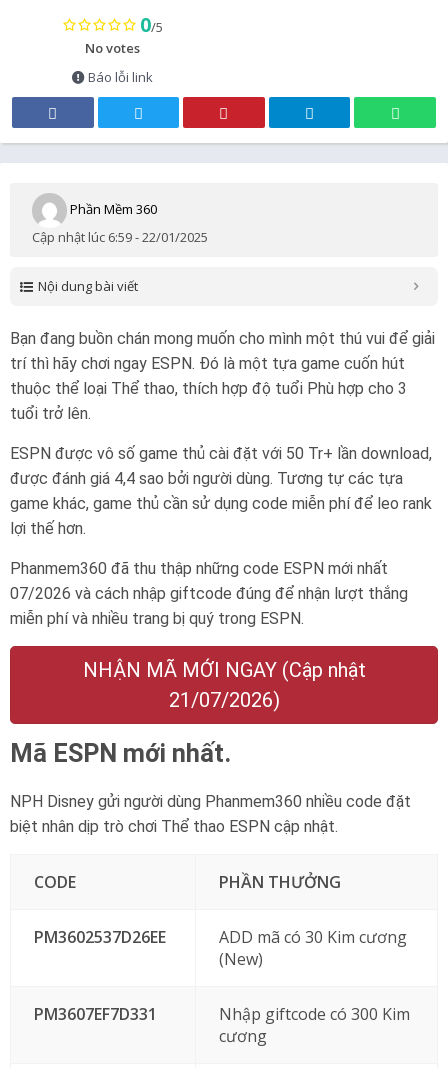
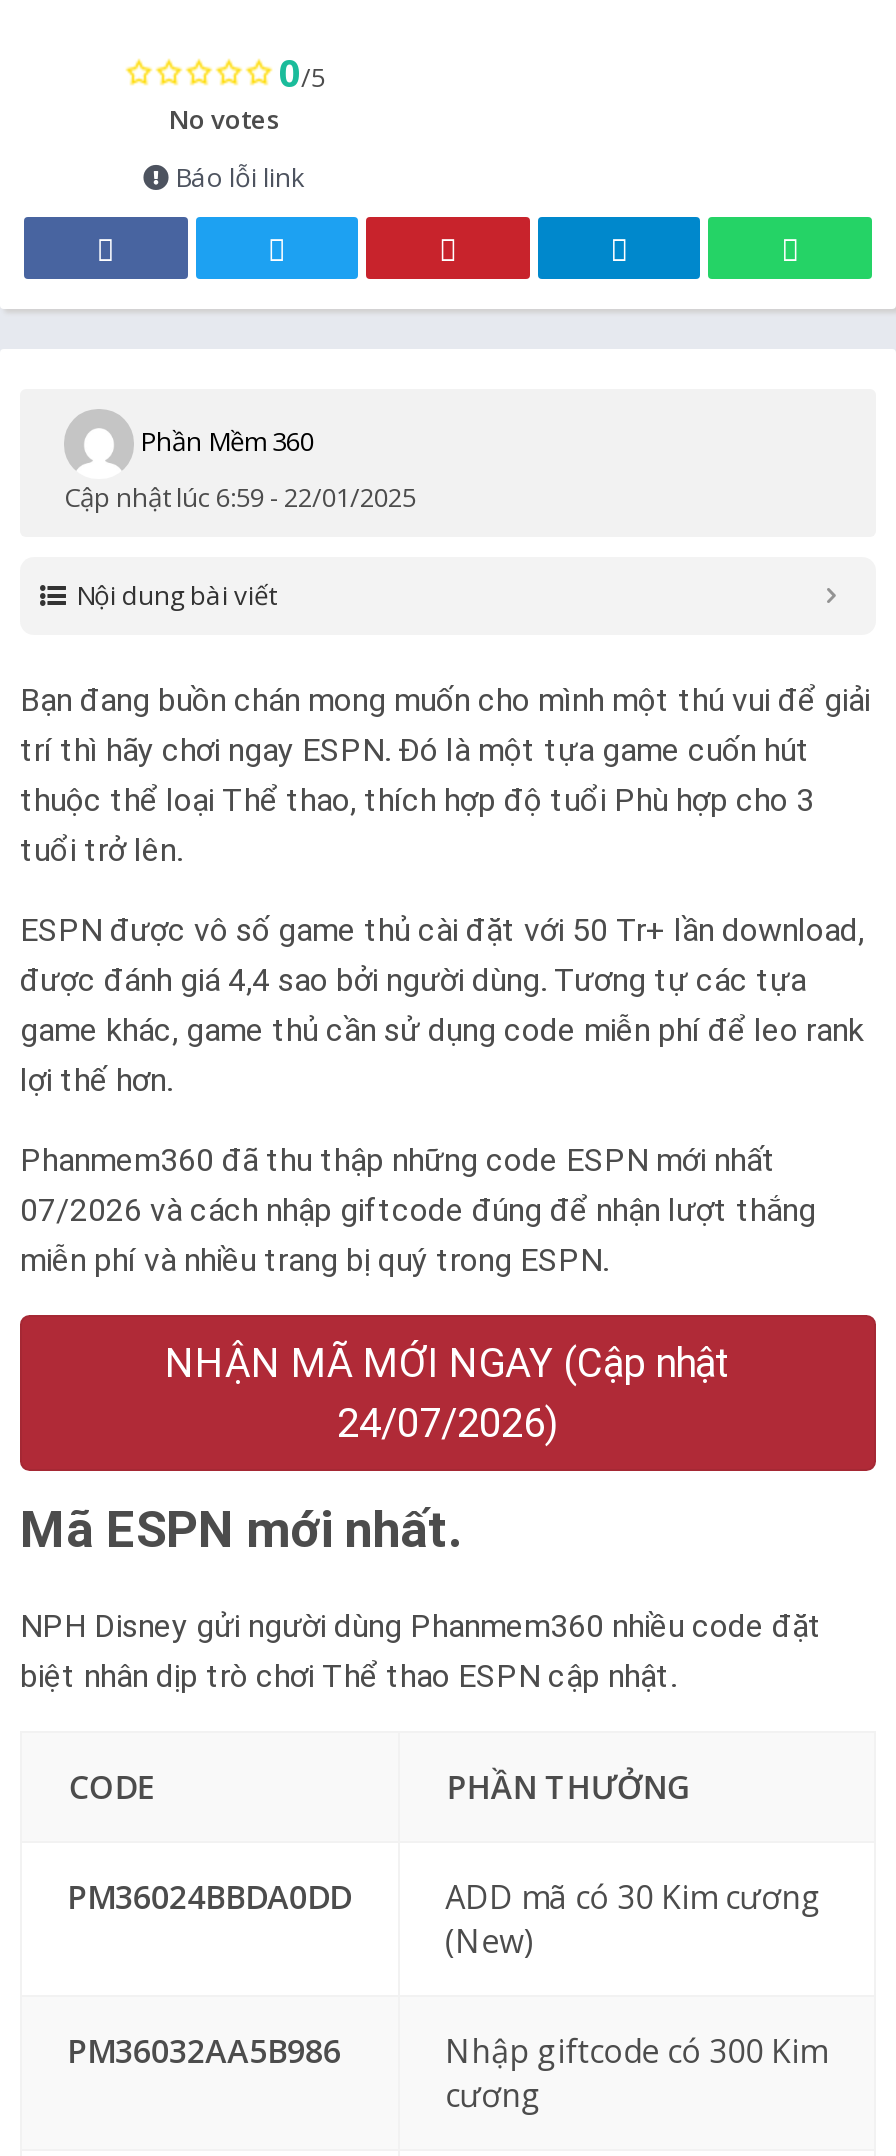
[168,688,279,712] 21/07/2026) -> [337,1399,559,1447] 24/07/2026)
[34,926,166,948] PM3602537D26EE -> [67,1875,351,1919] PM36024BBDA0DD
[34,1003,157,1025] PM3607EF7D331 -> [67,2029,341,2073] PM36032AA5B986

